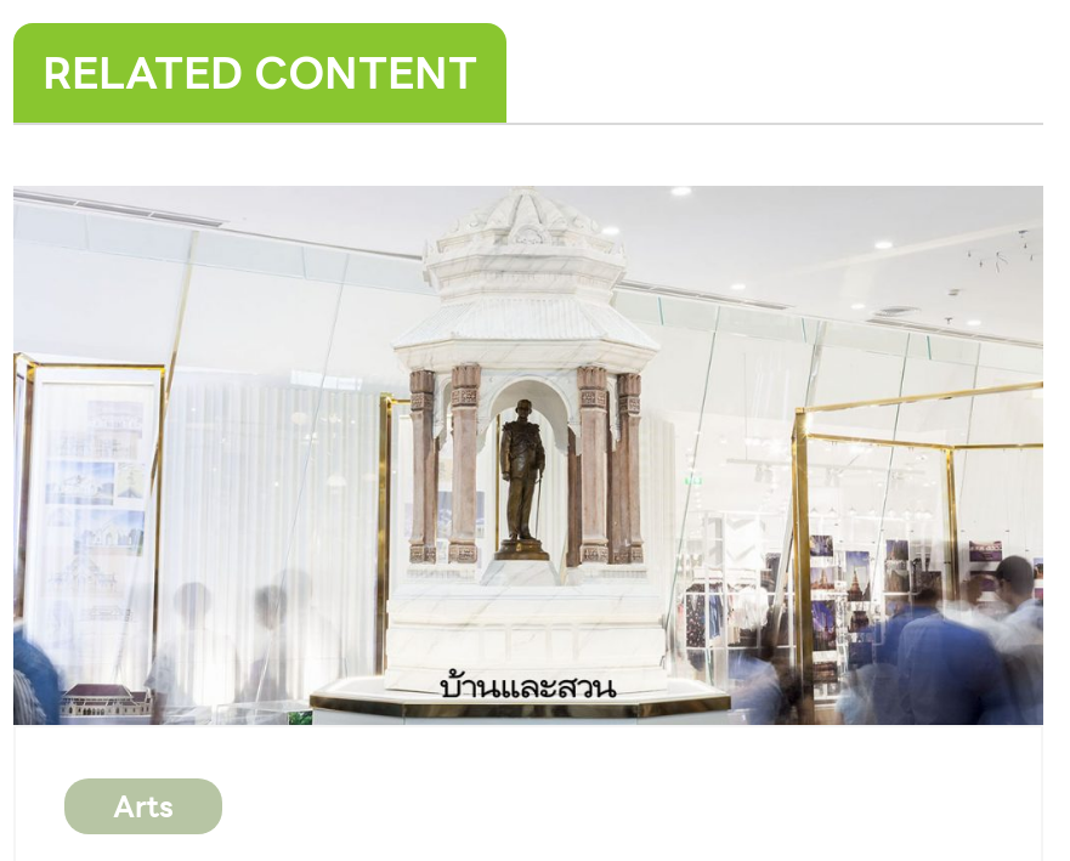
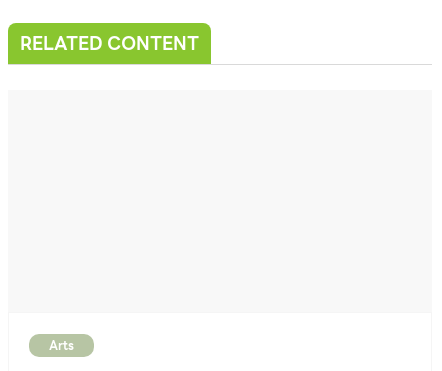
[11,186,1046,727] [image] -> none

